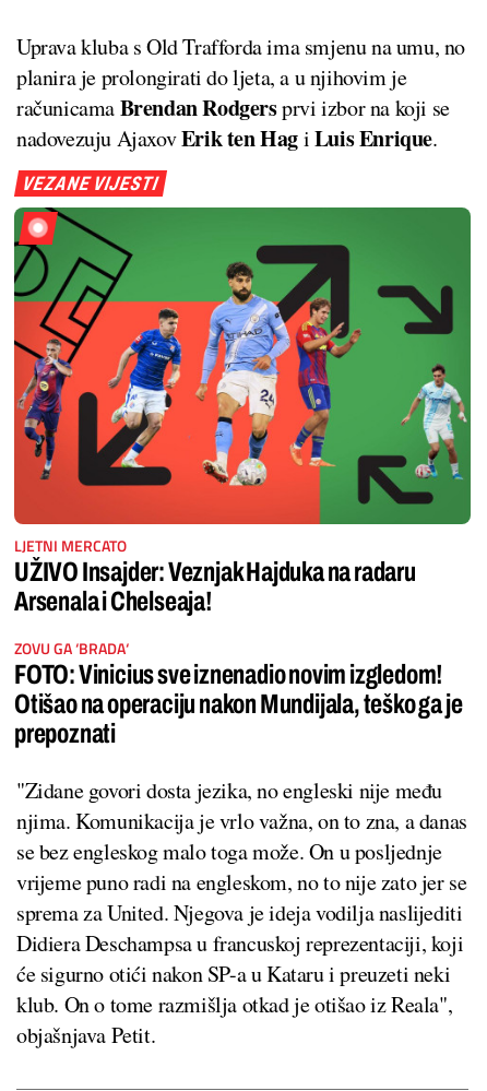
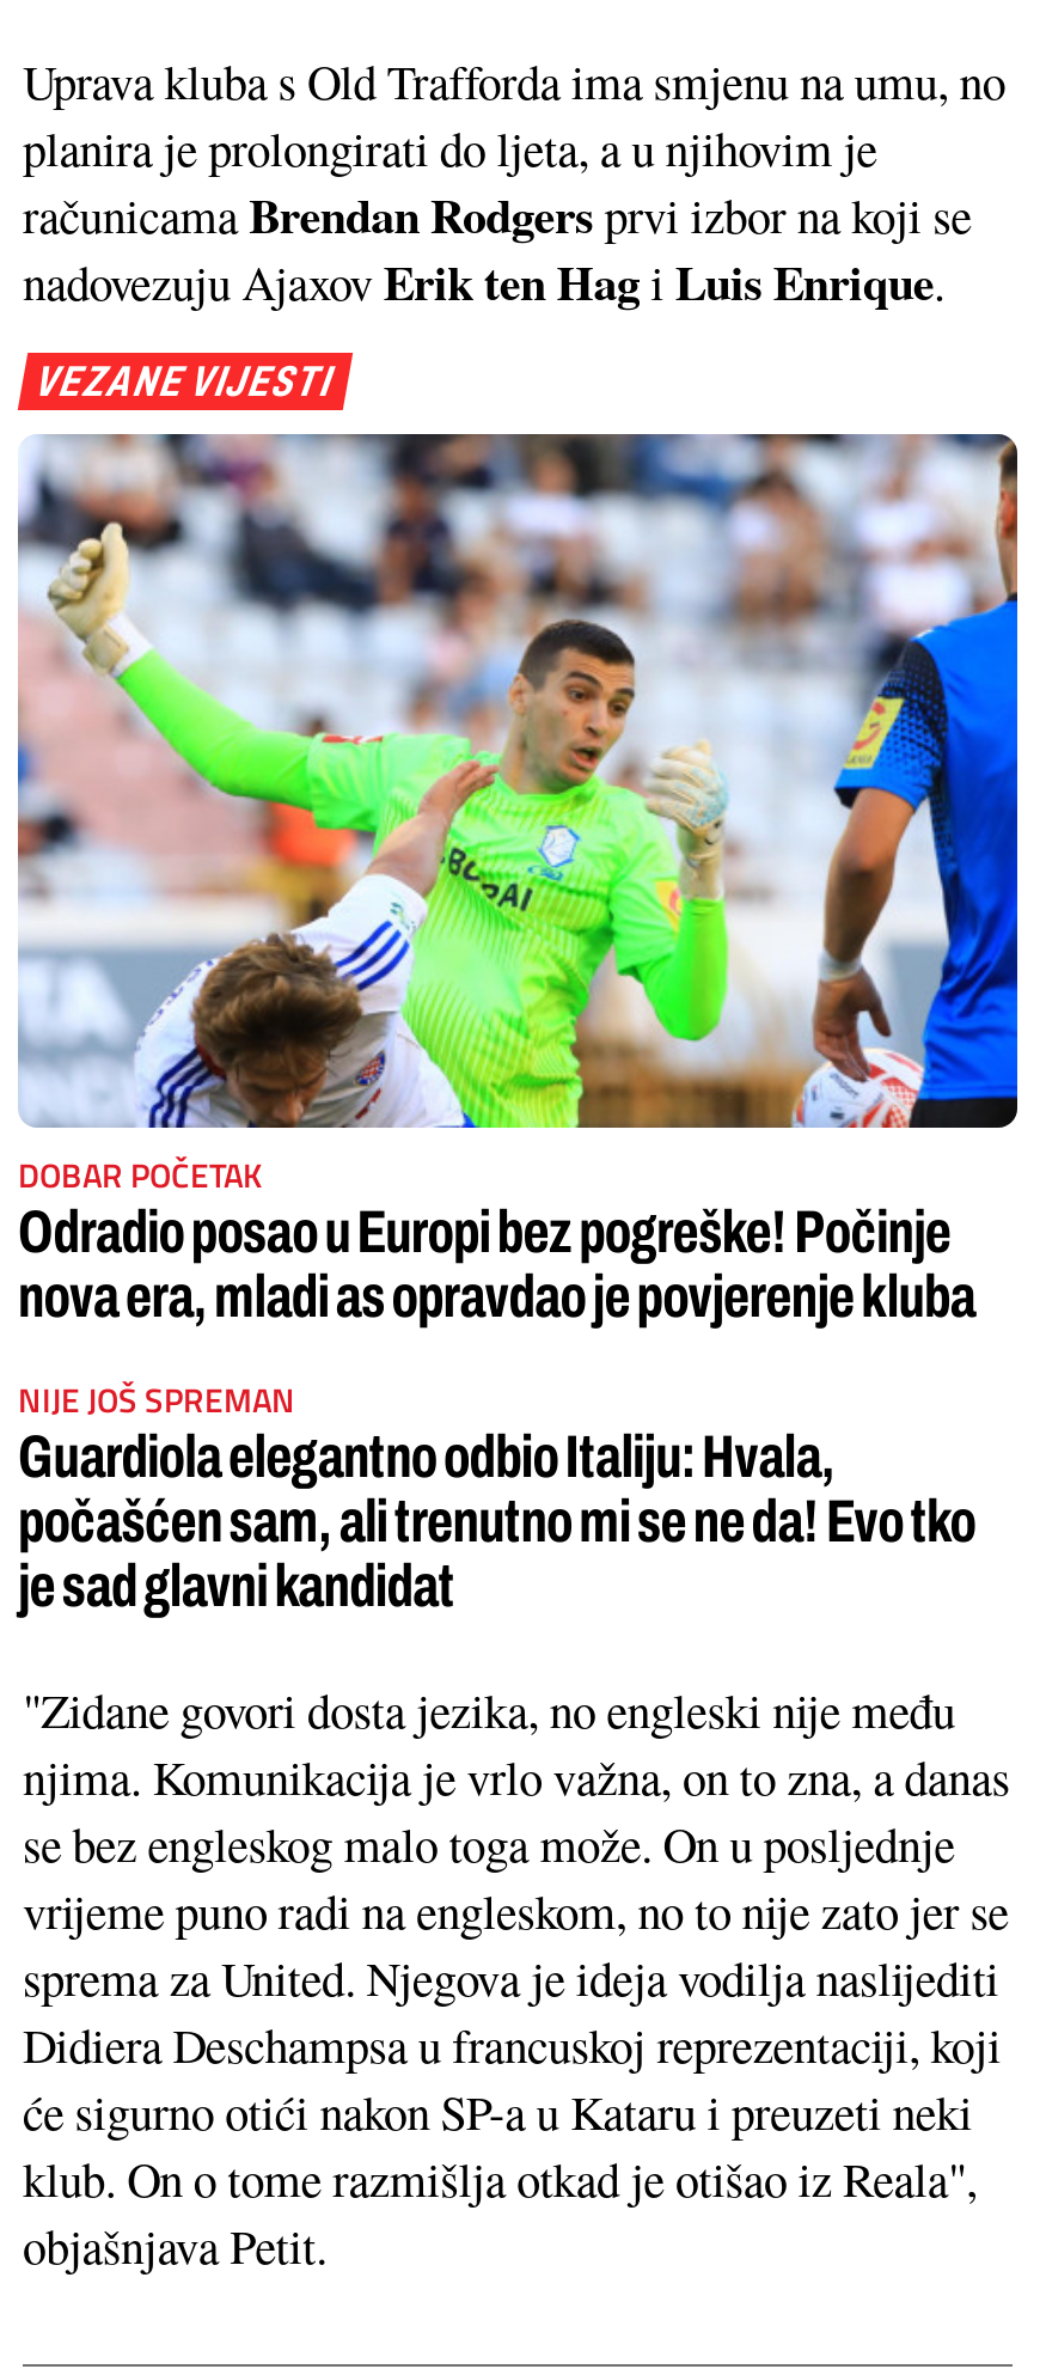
[13,206,472,616] [image] | LJETNI MERCATO | UŽIVO Insajder: Veznjak Hajduka na radaru | Arsenala i Chelseaja! -> [16,432,1020,1329] [image] | DOBAR POČETAK | Odradio posao u Europi bez pogreške! Počinje | nova era, mladi as opravdao je povjerenje kluba
[14,637,462,748] ZOVU GA ‘BRADA‘ | FOTO: Vinicius sve iznenadio novim izgledom! | Otišao na operaciju nakon Mundijala, teško ga je | prepoznati -> [18,1374,976,1618] NIJE JOŠ SPREMAN | Guardiola elegantno odbio Italiju: Hvala, | počašćen sam, ali trenutno mi se ne da! Evo tko | je sad glavni kandidat

